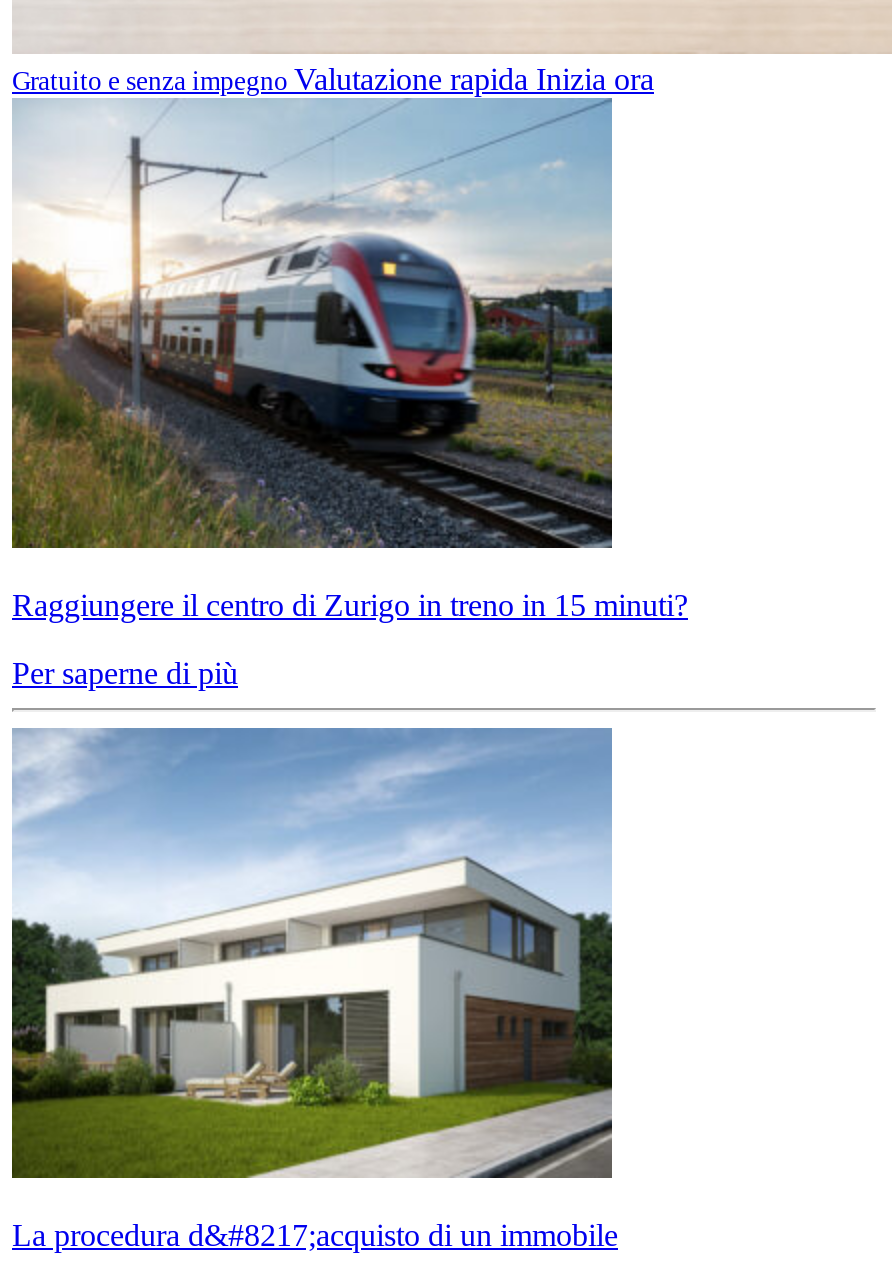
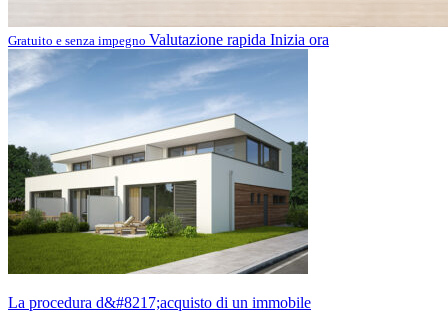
[10,100,688,690] [image] | Raggiungere il centro di Zurigo in treno in 15 minuti? | Per saperne di più -> none

